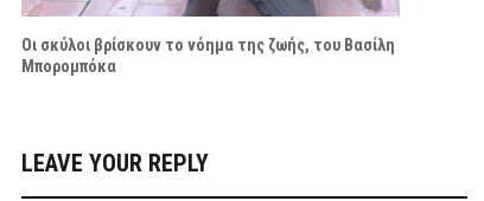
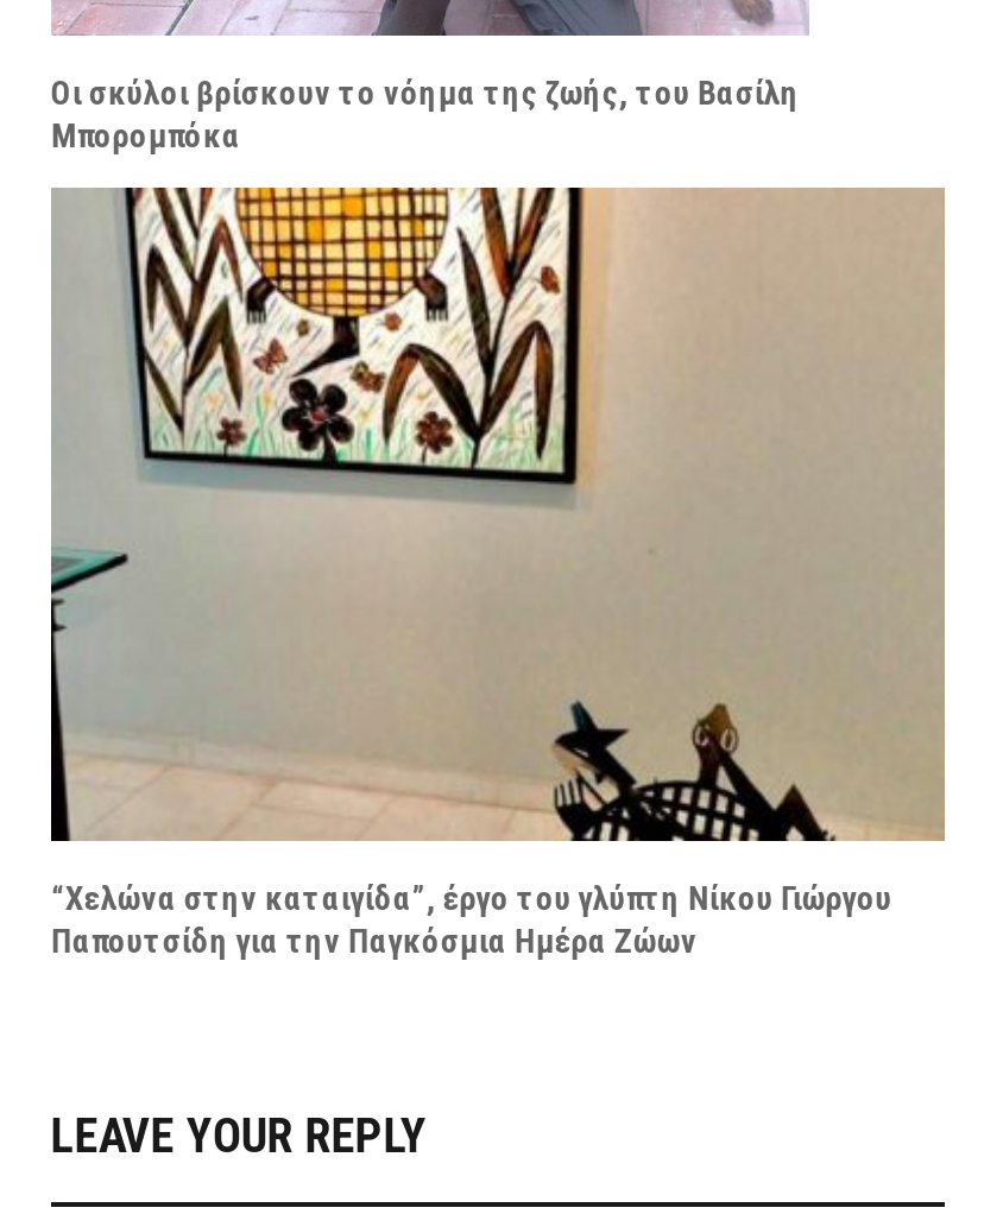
none -> [49,185,947,959] [image] | “Χελώνα στην καταιγίδα”, έργο του γλύπτη Νίκου Γιώργου | Παπουτσίδη για την Παγκόσμια Ημέρα Ζώων

